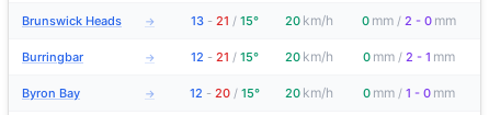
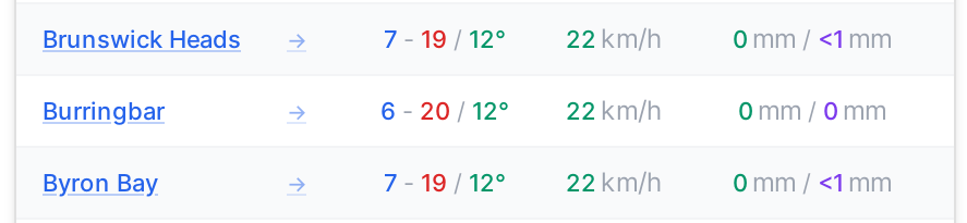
[190,12,456,28] 13 - 21 / 15° | 20 km/h | 0 mm / 2 - 0 mm -> [384,22,892,54] 7 - 19 / 12° | 22 km/h | 0 mm / <1 mm
[190,48,455,65] 12 - 21 / 15° | 20 km/h | 0 mm / 2 - 1 mm -> [380,94,886,126] 6 - 20 / 12° | 22 km/h | 0 mm / 0 mm
[189,84,455,101] 12 - 20 / 15° | 20 km/h | 0 mm / 1 - 0 mm -> [384,165,892,198] 7 - 19 / 12° | 22 km/h | 0 mm / <1 mm

